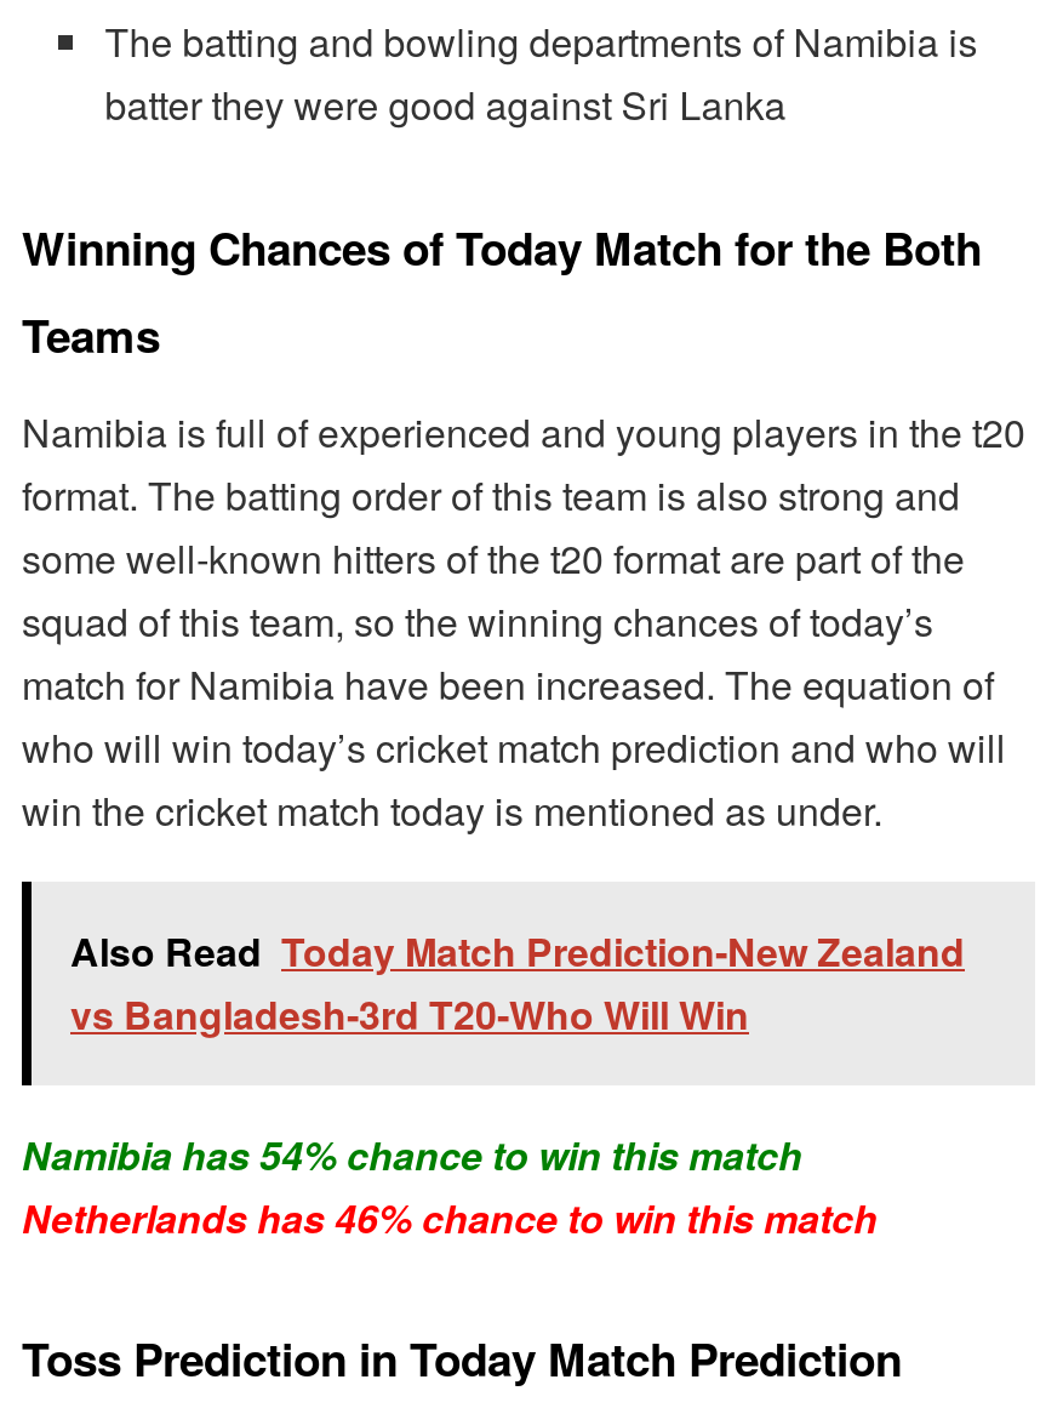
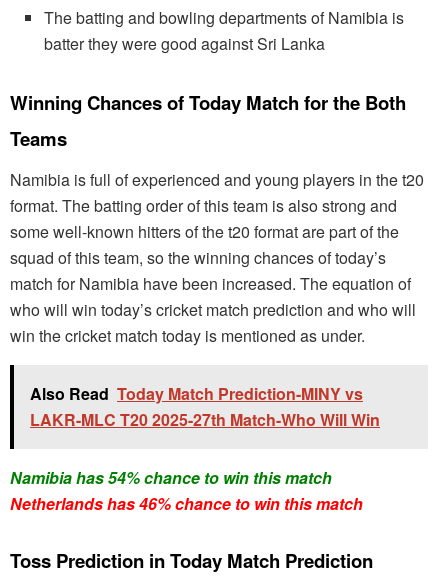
[70,924,965,1043] Also Read Today Match Prediction-New Zealand | vs Bangladesh-3rd T20-Who Will Win -> [30,381,380,430] Also Read Today Match Prediction-MINY vs | LAKR-MLC T20 2025-27th Match-Who Will Win

